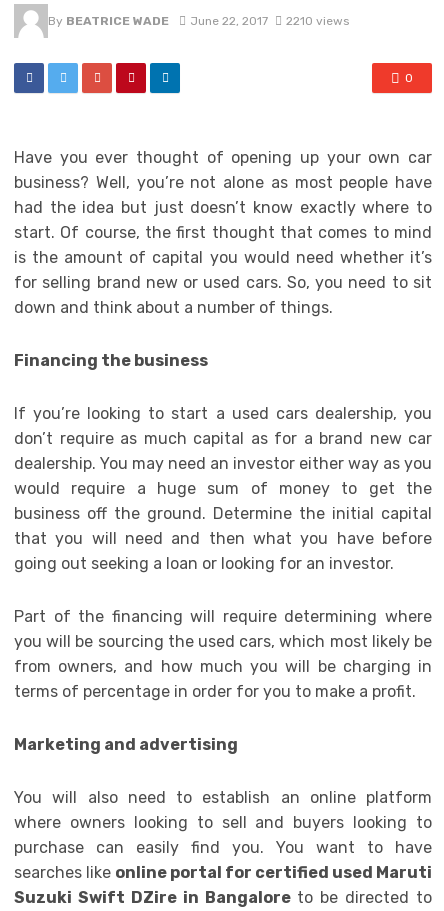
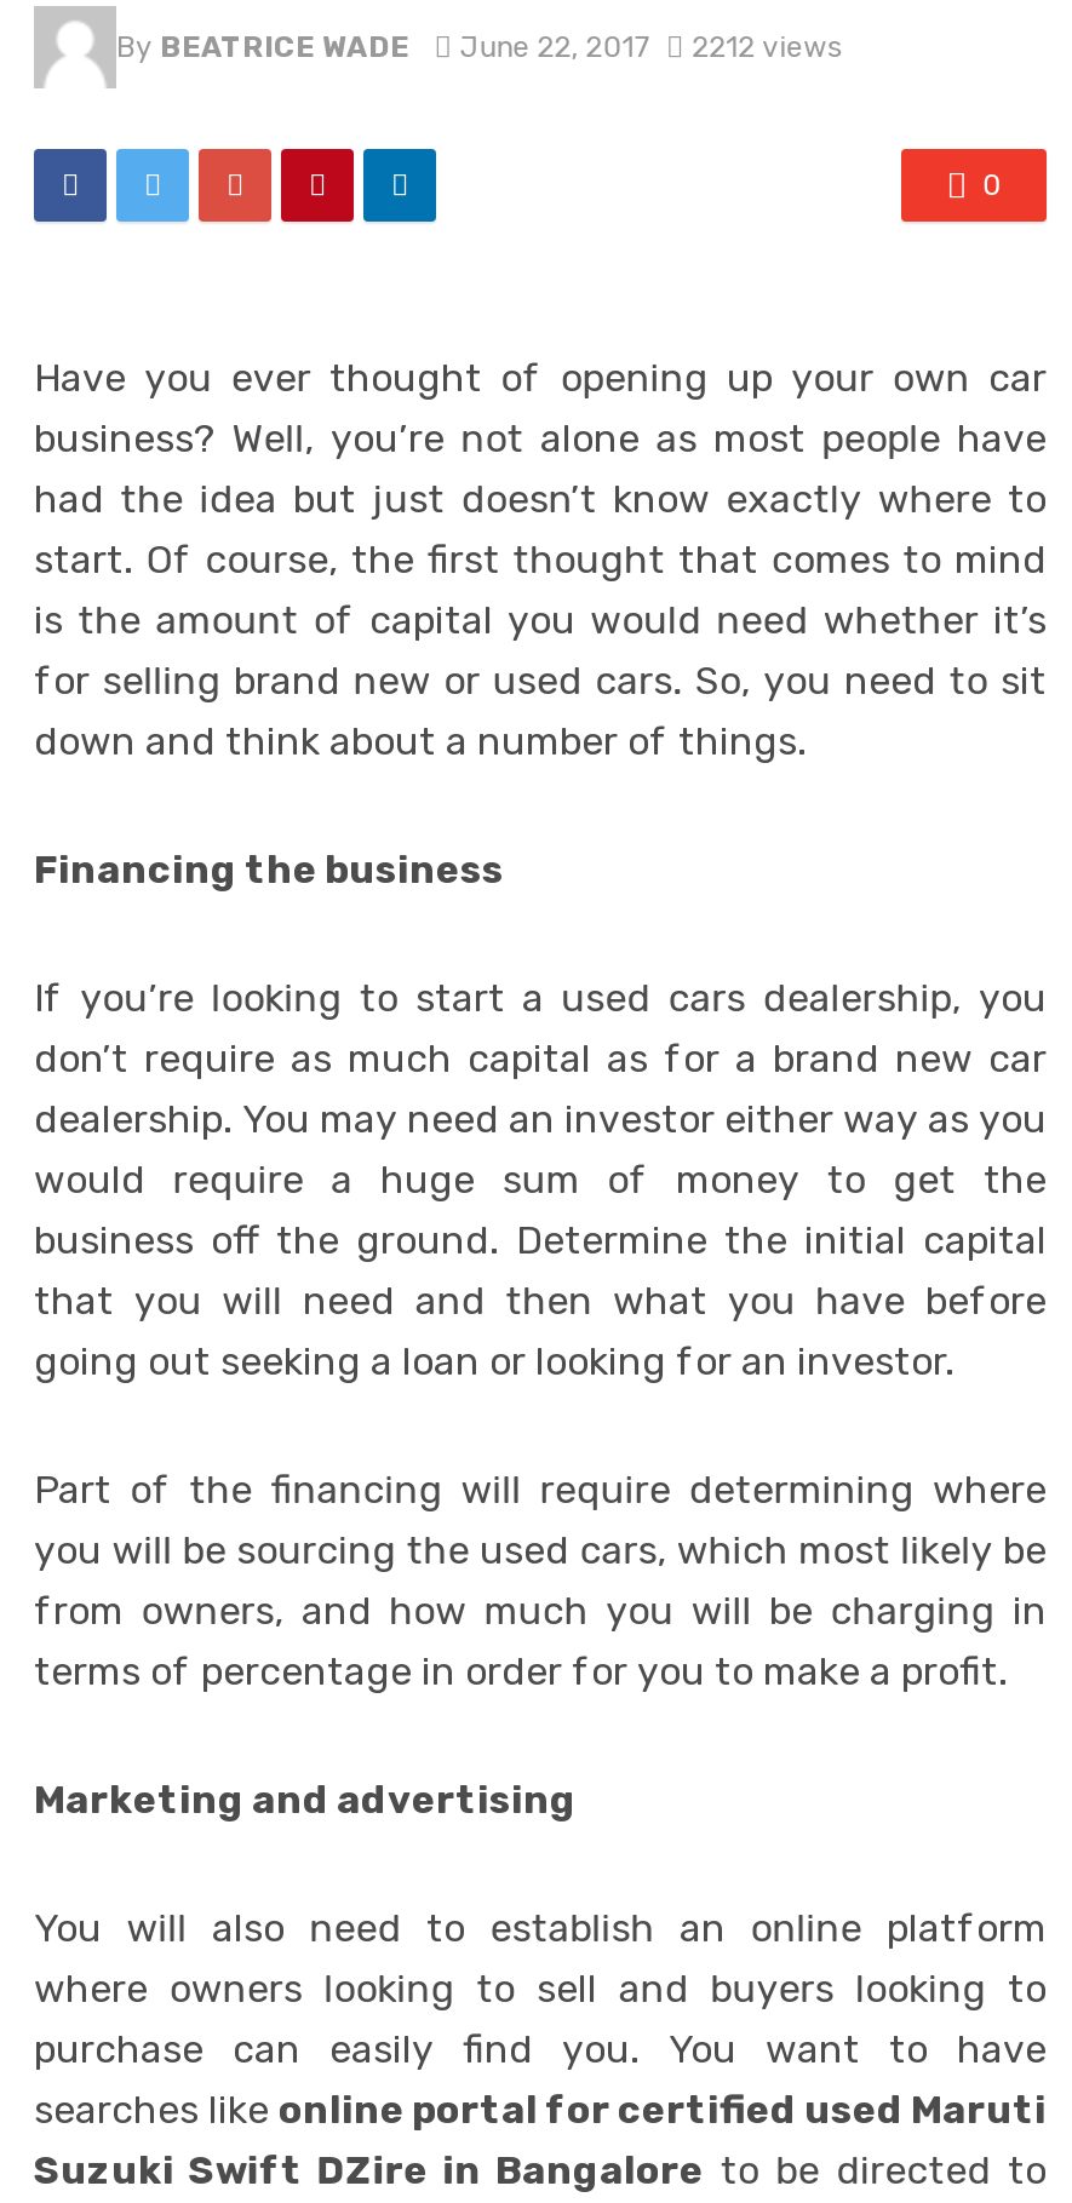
[48,14,349,28] By BEATRICE WADE June 22, 2017 2210 views -> [116,29,842,63] By BEATRICE WADE June 22, 2017 2212 views

